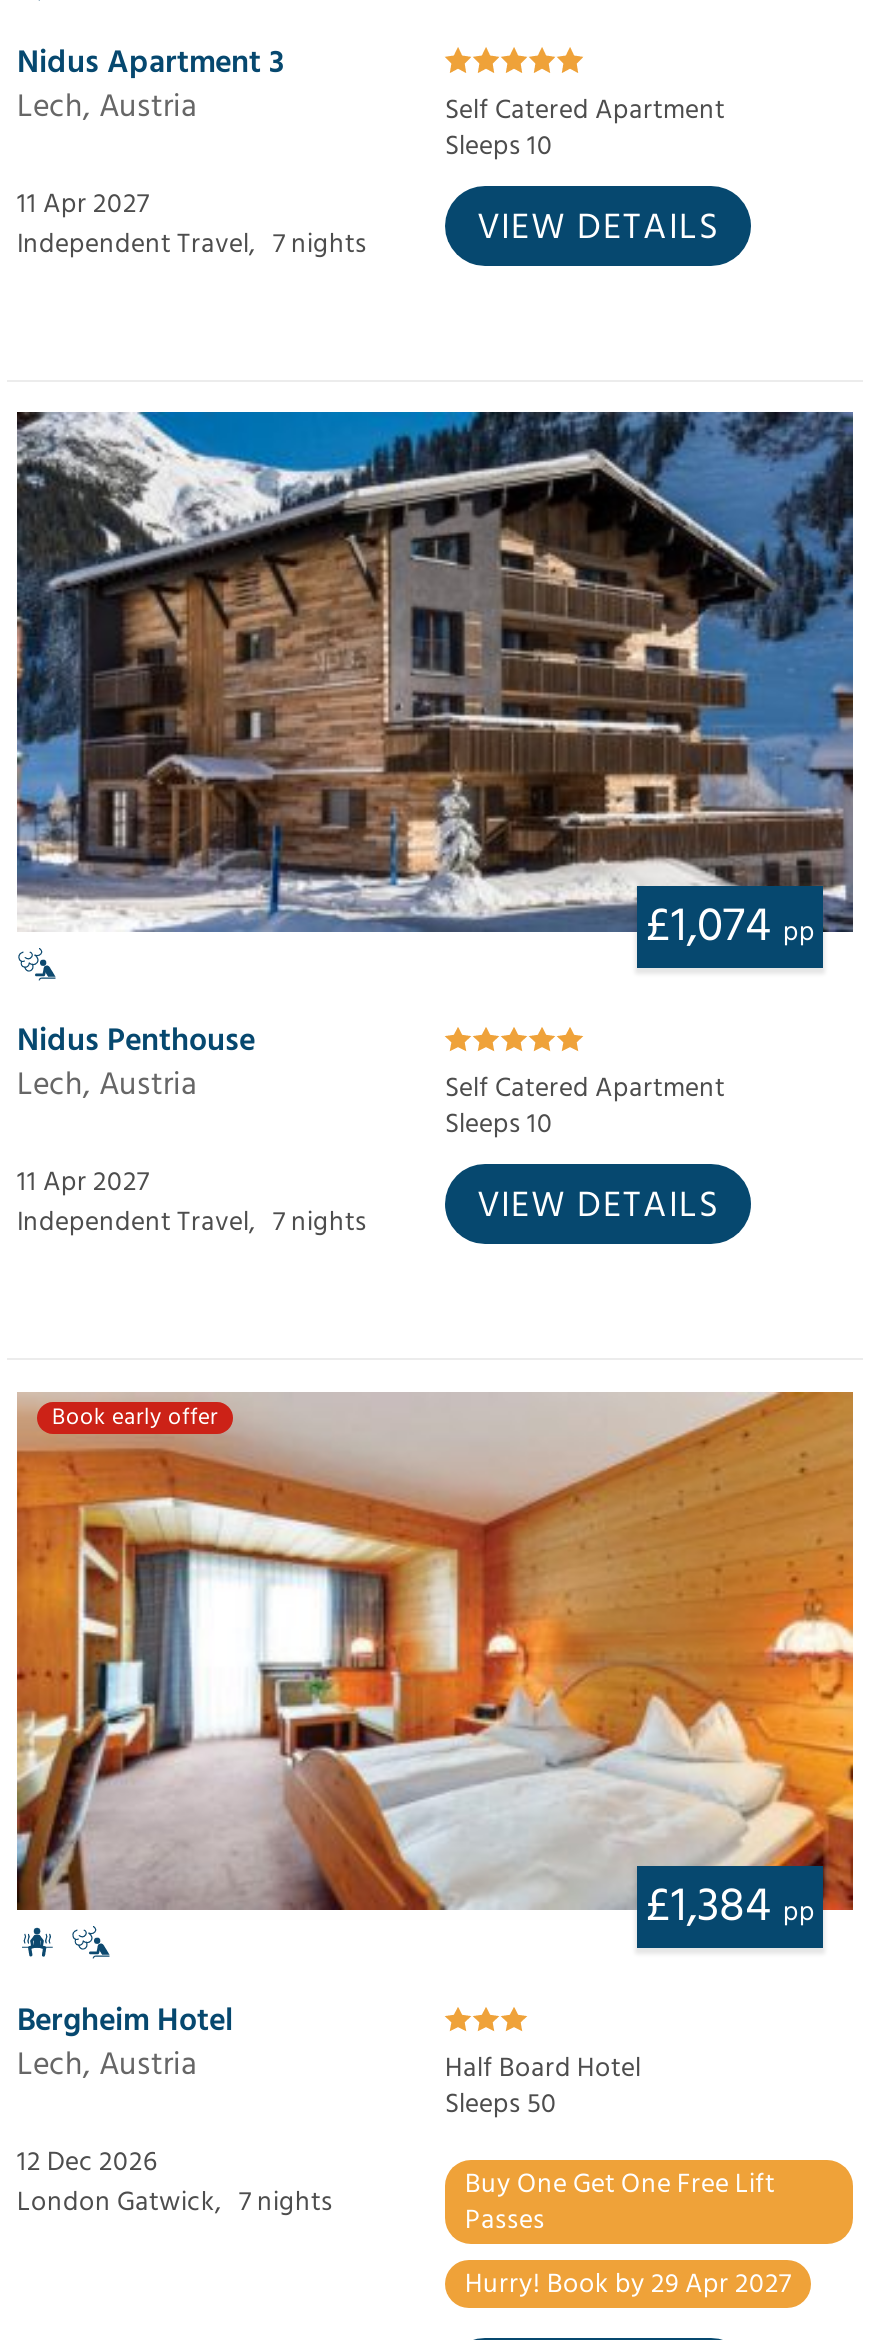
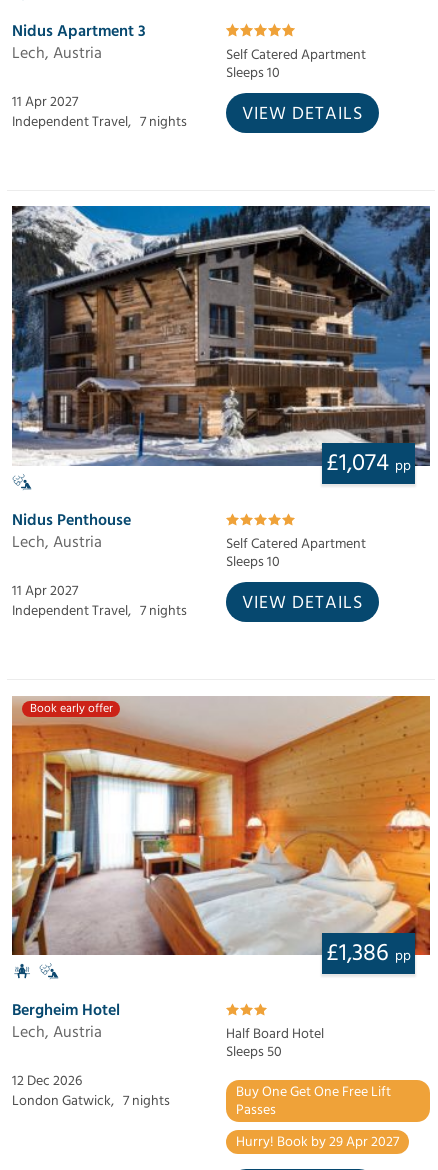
[645,1872,815,1940] £1,384 pp -> [326,936,411,970] £1,386 pp

